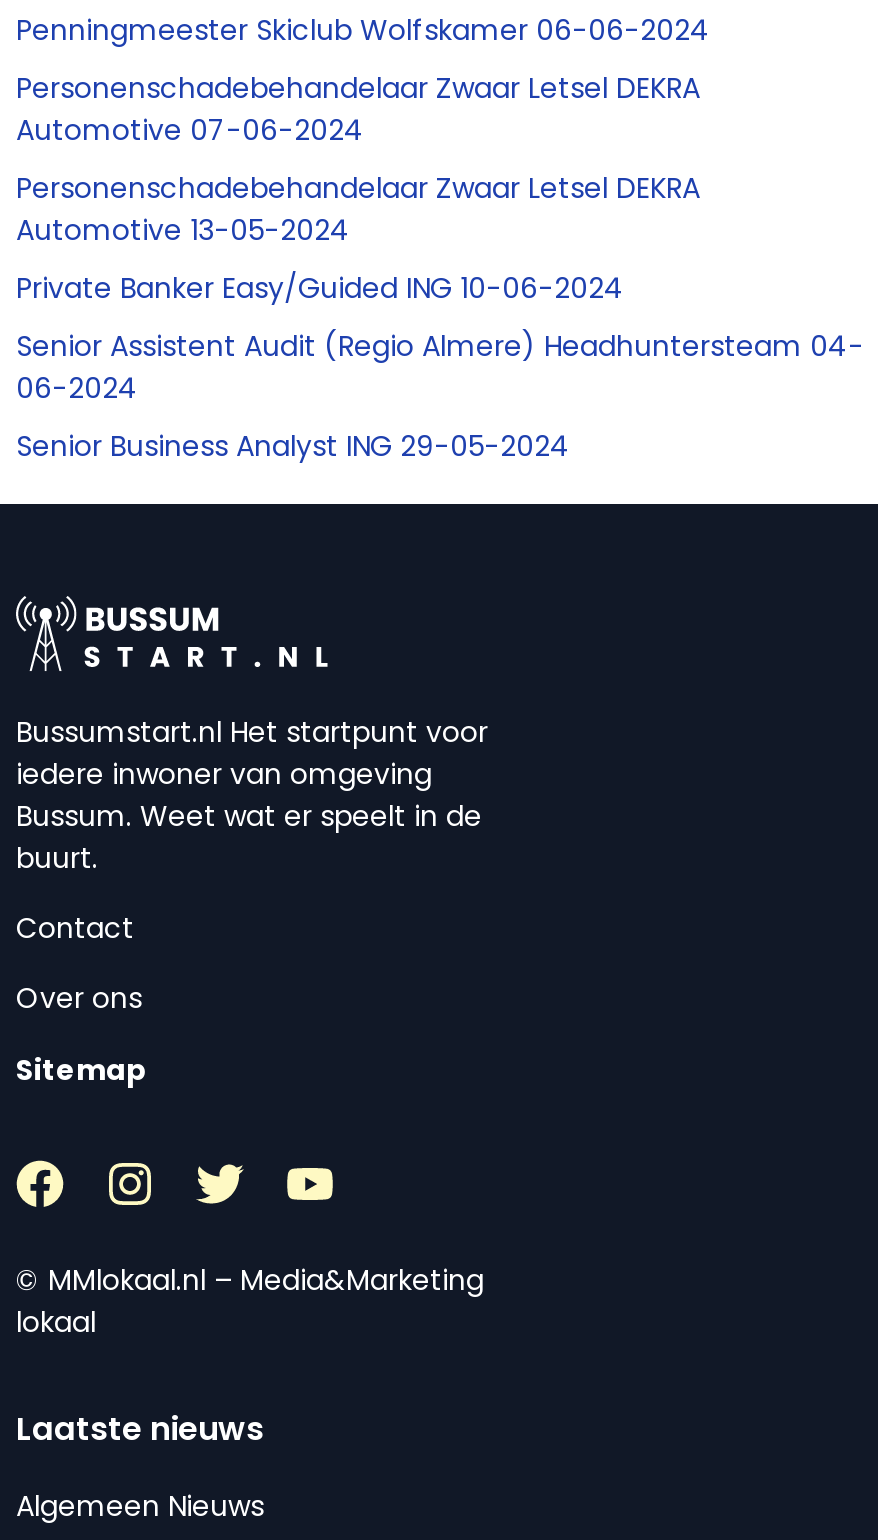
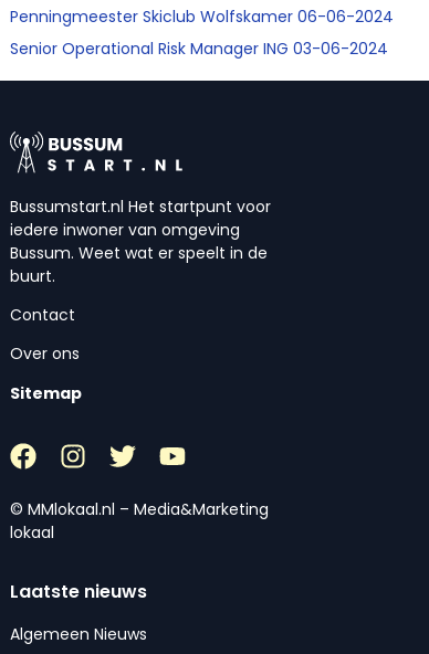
[16,69,864,467] Personenschadebehandelaar Zwaar Letsel DEKRA | Automotive 07-06-2024 | Personenschadebehandelaar Zwaar Letsel DEKRA | Automotive 13-05-2024 | Private Banker Easy/Guided ING 10-06-2024 | Senior Assistent Audit (Regio Almere) Headhuntersteam 04- | 06-2024 | Senior Business Analyst ING 29-05-2024 -> [10,38,388,60] Senior Operational Risk Manager ING 03-06-2024

